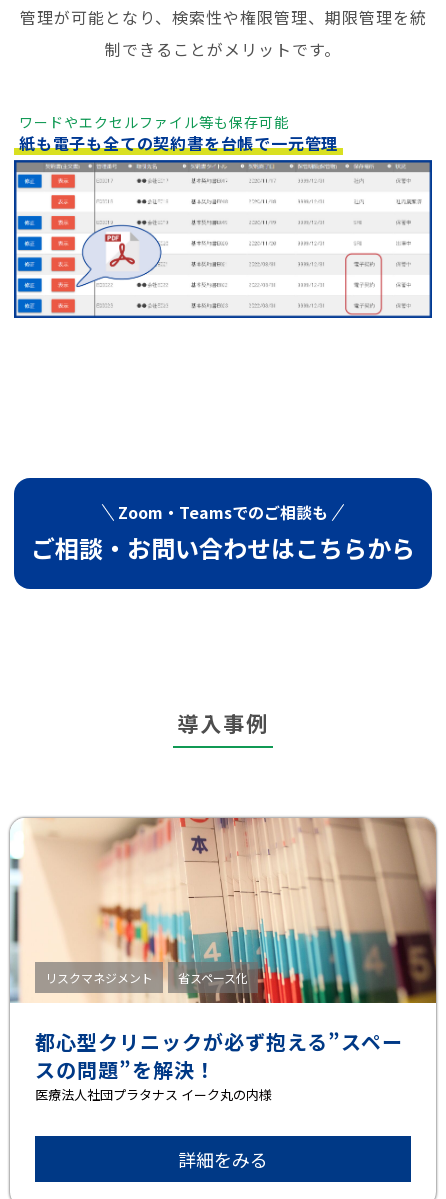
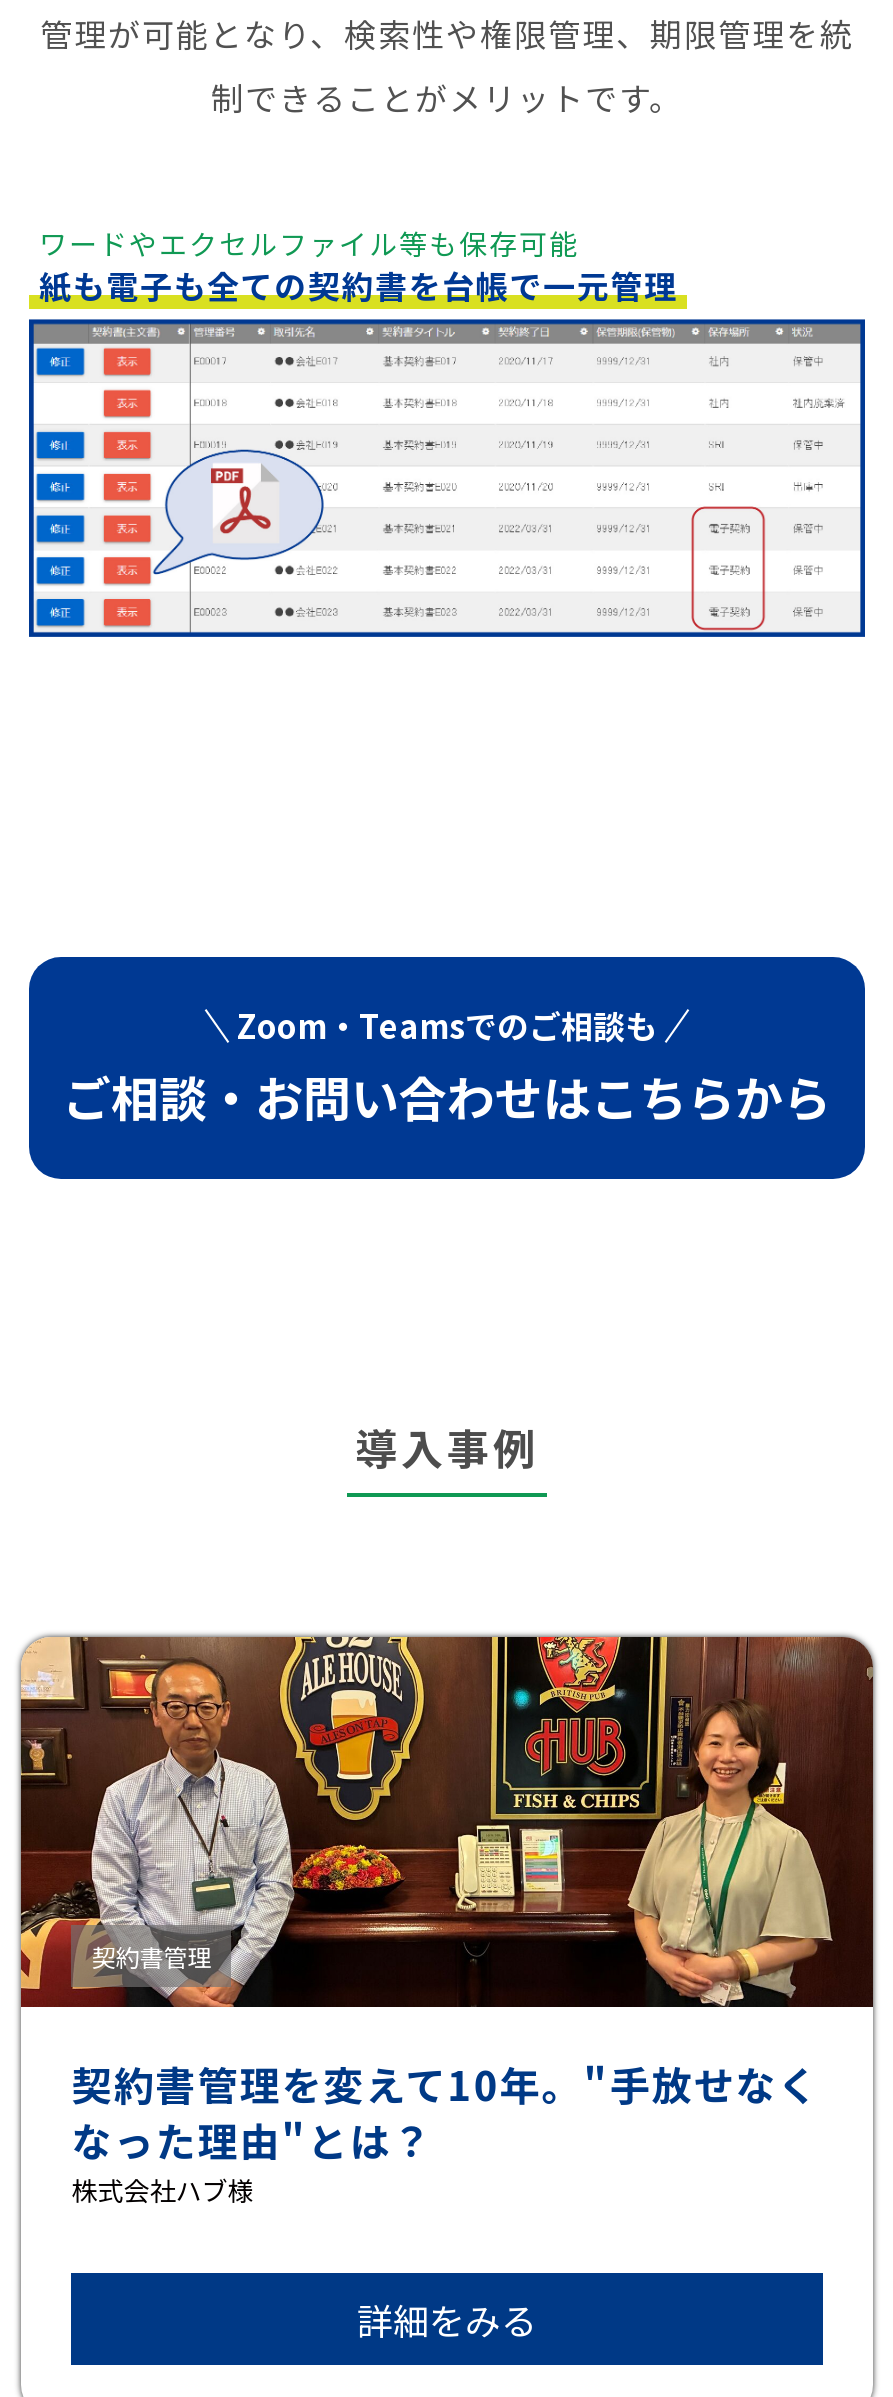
[10,817,437,1004] [image] | リスクマネジメント | 省スペース化 -> [19,1635,875,2009] [image] | 契約書管理
[35,1027,403,1104] 都心型クリニックが必ず抱える”スペー | スの問題”を解決！ | 医療法人社団プラタナス イーク丸の内様 -> [71,2054,819,2208] 契約書管理を変えて10年。"手放せなく | なった理由"とは？ | 株式会社ハブ様

